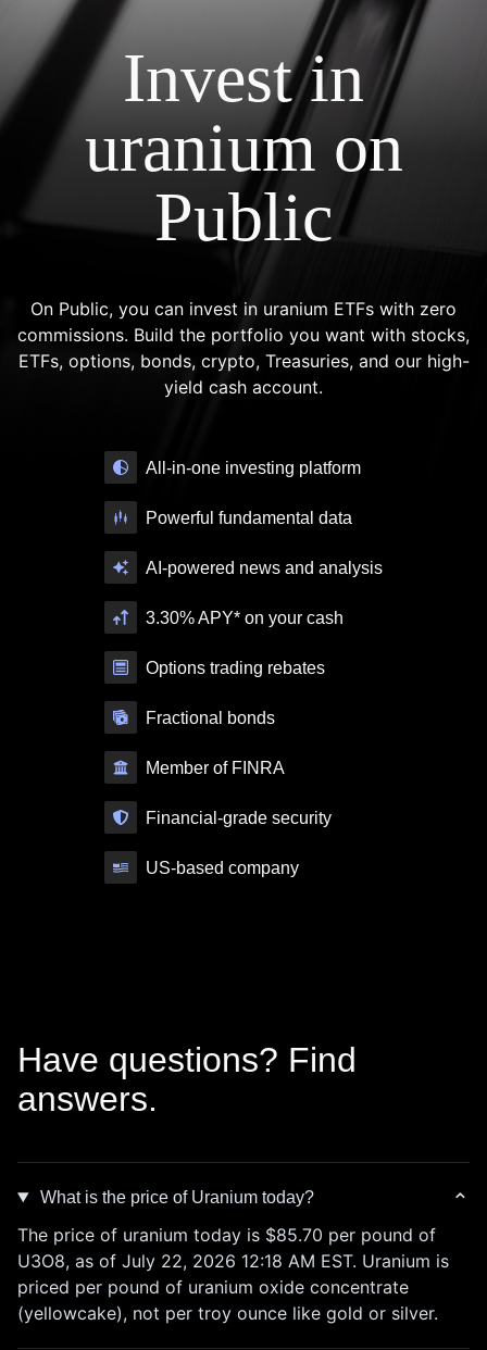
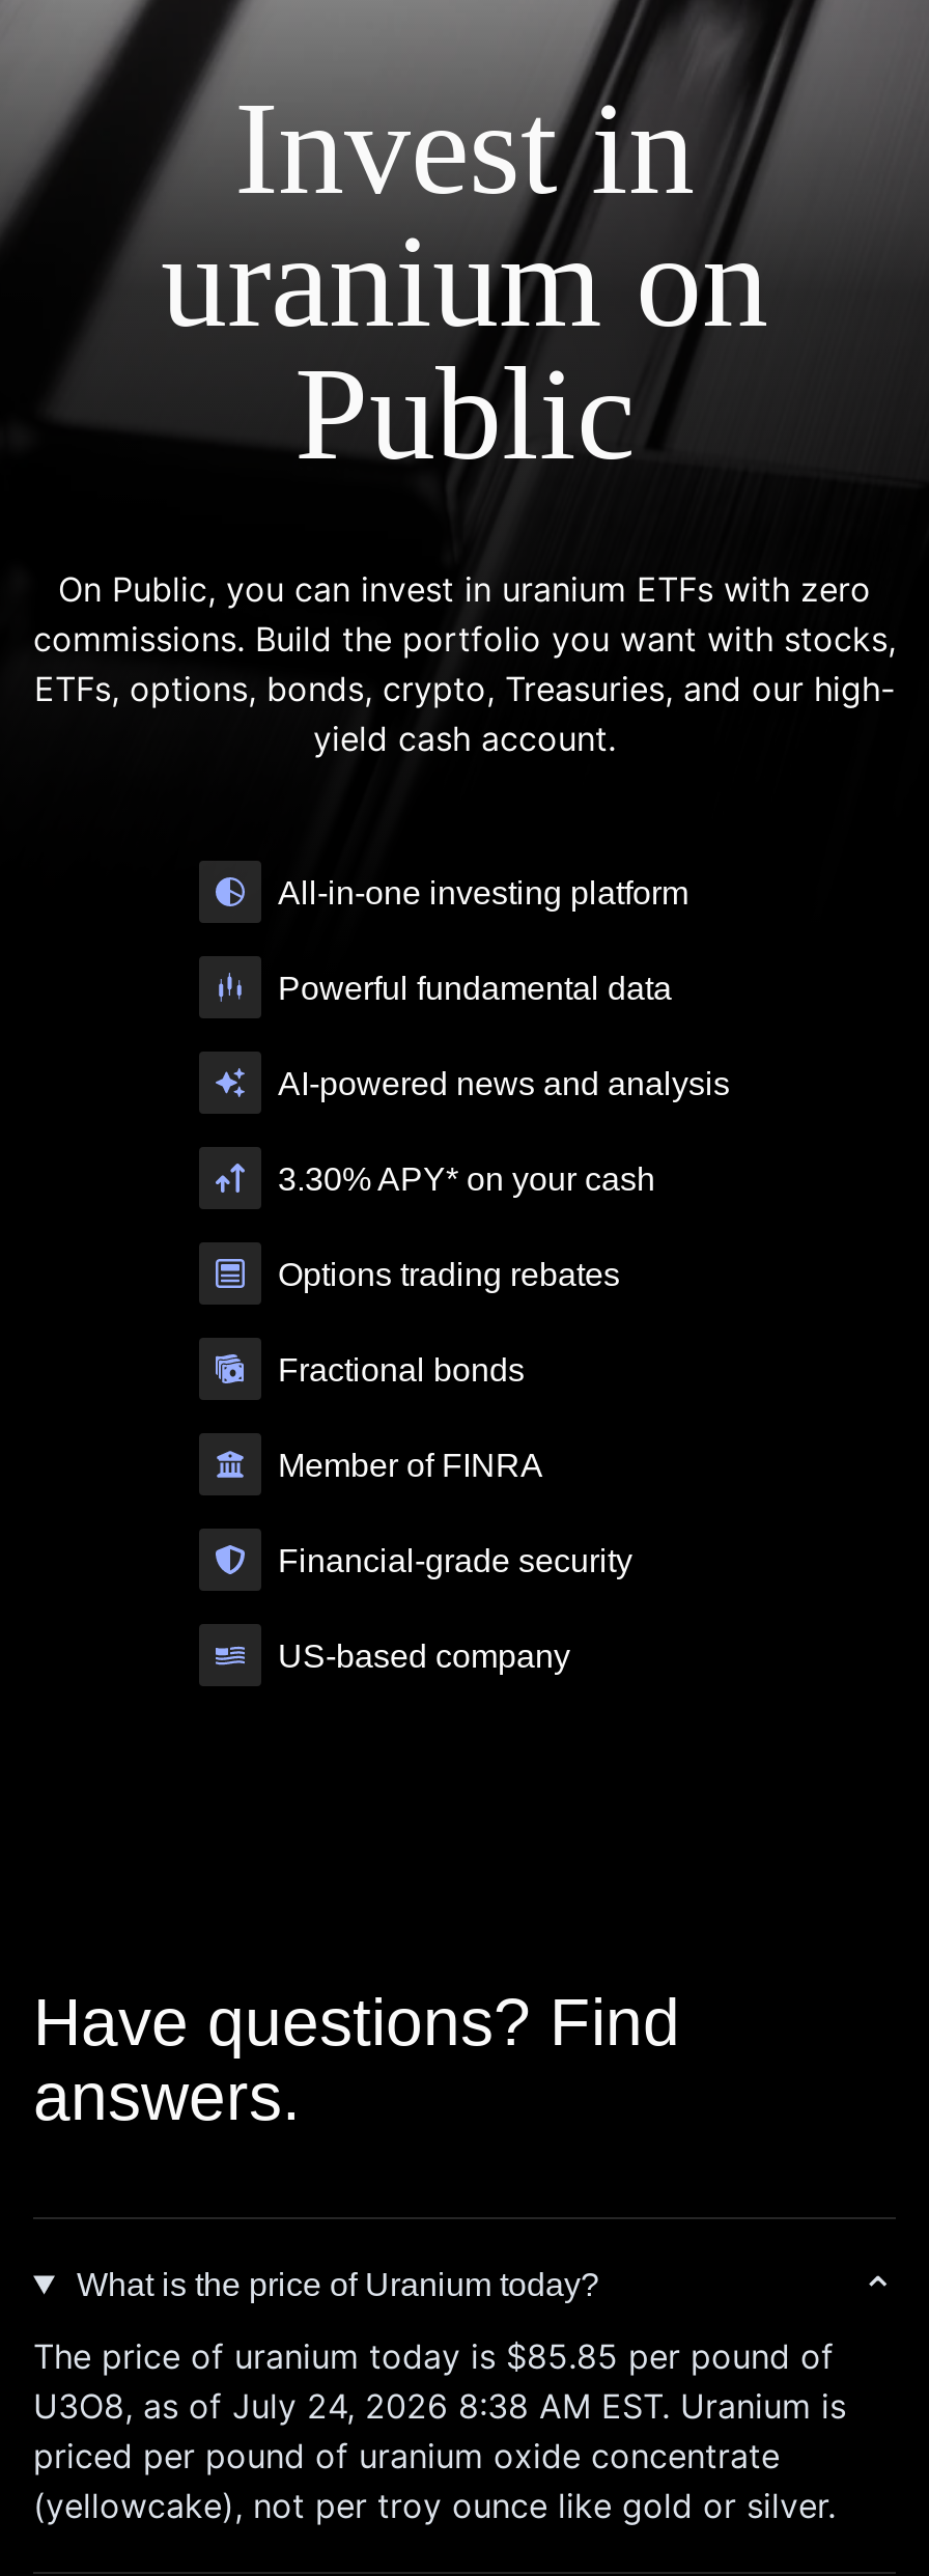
[17,1224,436,1246] The price of uranium today is $85.70 per pound of -> [33,2335,834,2377] The price of uranium today is $85.85 per pound of
[17,1250,449,1272] U3O8, as of July 22, 2026 12:18 AM EST. Uranium is -> [33,2385,846,2427] U3O8, as of July 24, 2026 8:38 AM EST. Uranium is

